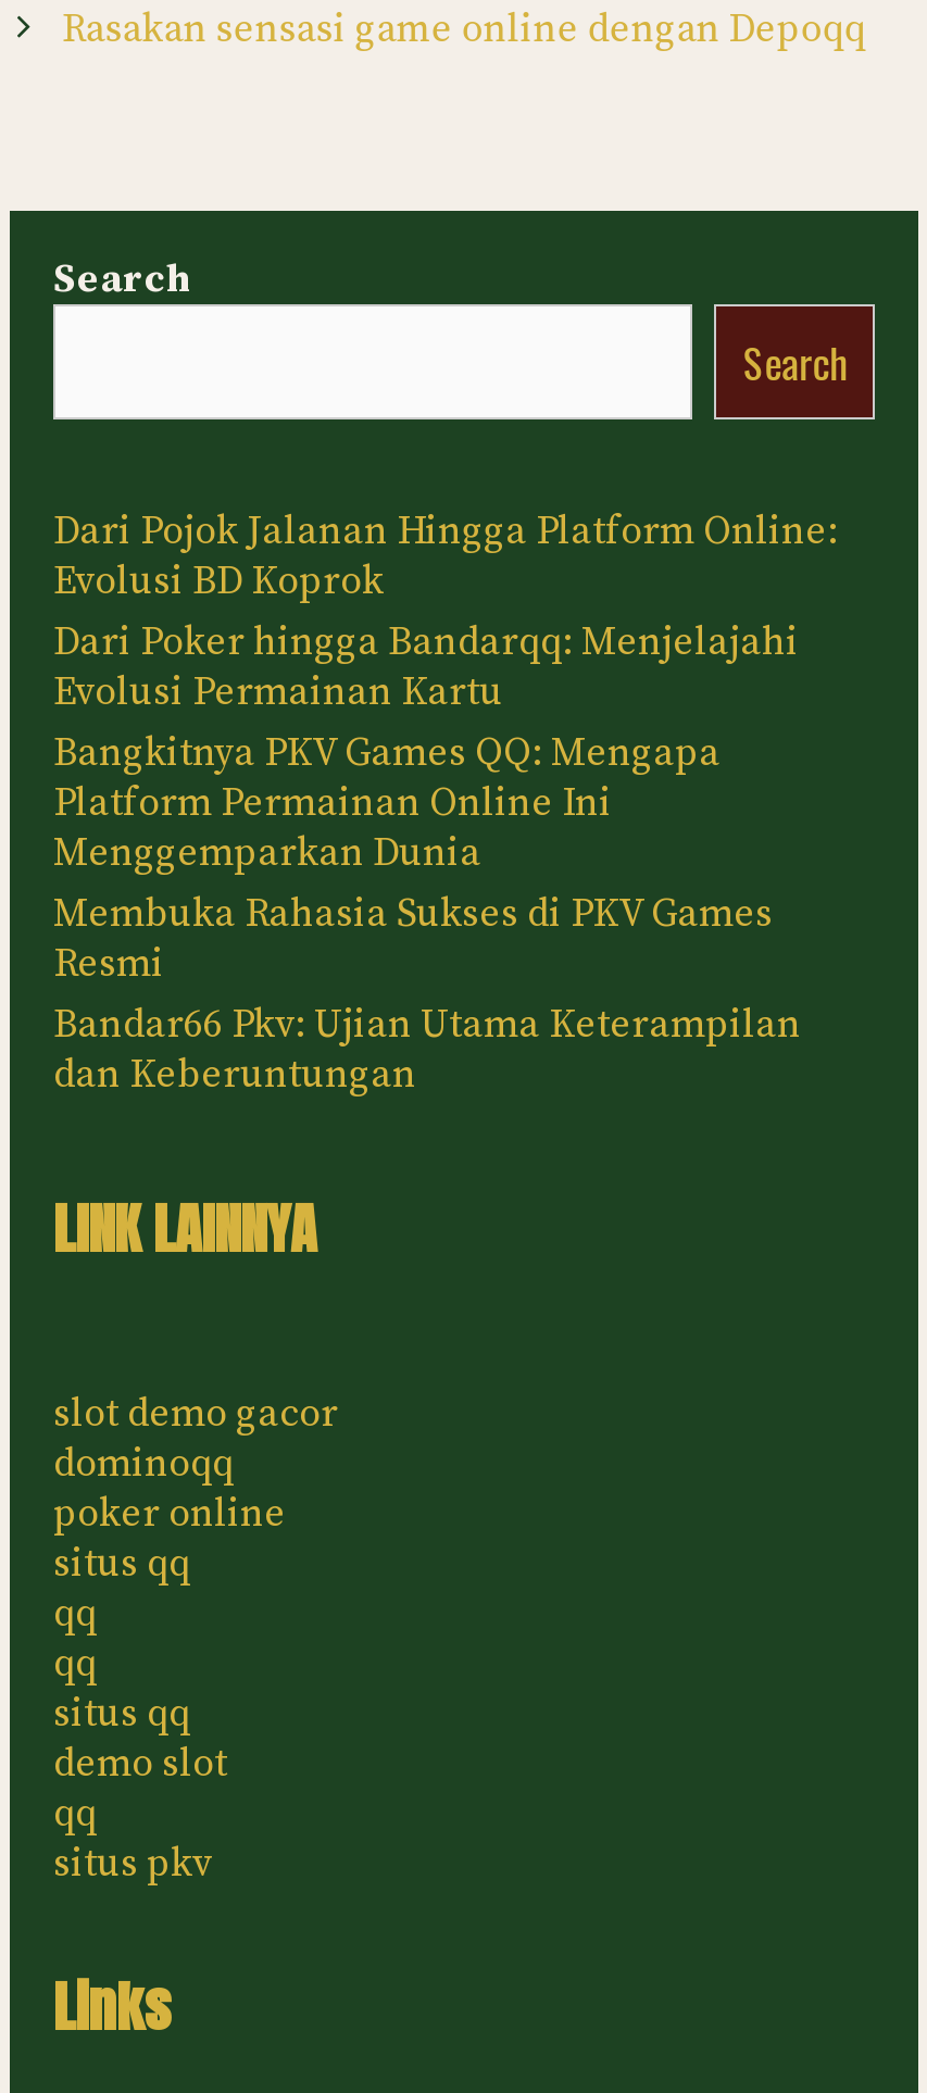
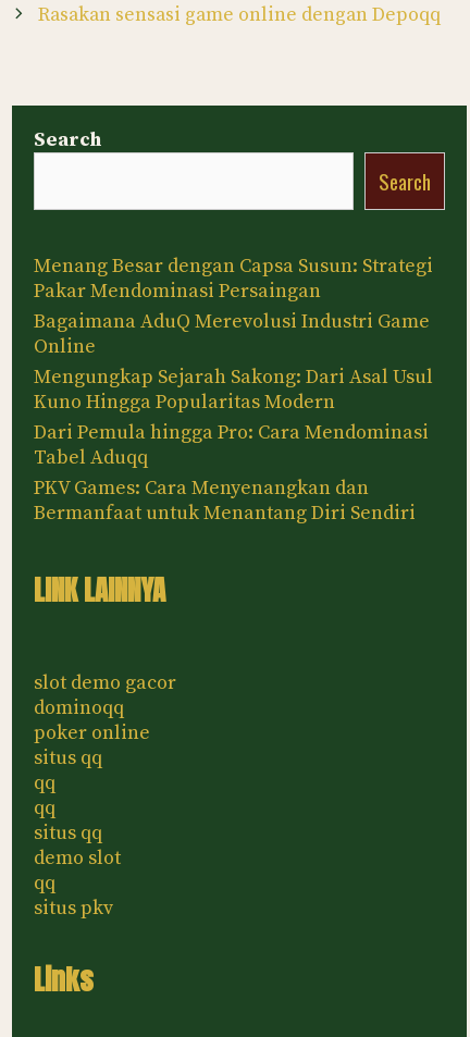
[53,506,838,1100] Dari Pojok Jalanan Hingga Platform Online: | Evolusi BD Koprok | Dari Poker hingga Bandarqq: Menjelajahi | Evolusi Permainan Kartu | Bangkitnya PKV Games QQ: Mengapa | Platform Permainan Online Ini | Menggemparkan Dunia | Membuka Rahasia Sukses di PKV Games | Resmi | Bandar66 Pkv: Ujian Utama Keterampilan | dan Keberuntungan -> [34,253,433,525] Menang Besar dengan Capsa Susun: Strategi | Pakar Mendominasi Persaingan | Bagaimana AduQ Merevolusi Industri Game | Online | Mengungkap Sejarah Sakong: Dari Asal Usul | Kuno Hingga Popularitas Modern | Dari Pemula hingga Pro: Cara Mendominasi | Tabel Aduqq | PKV Games: Cara Menyenangkan dan | Bermanfaat untuk Menantang Diri Sendiri

